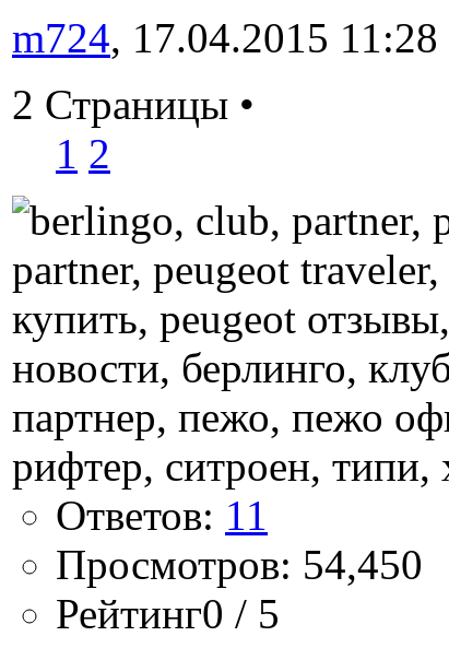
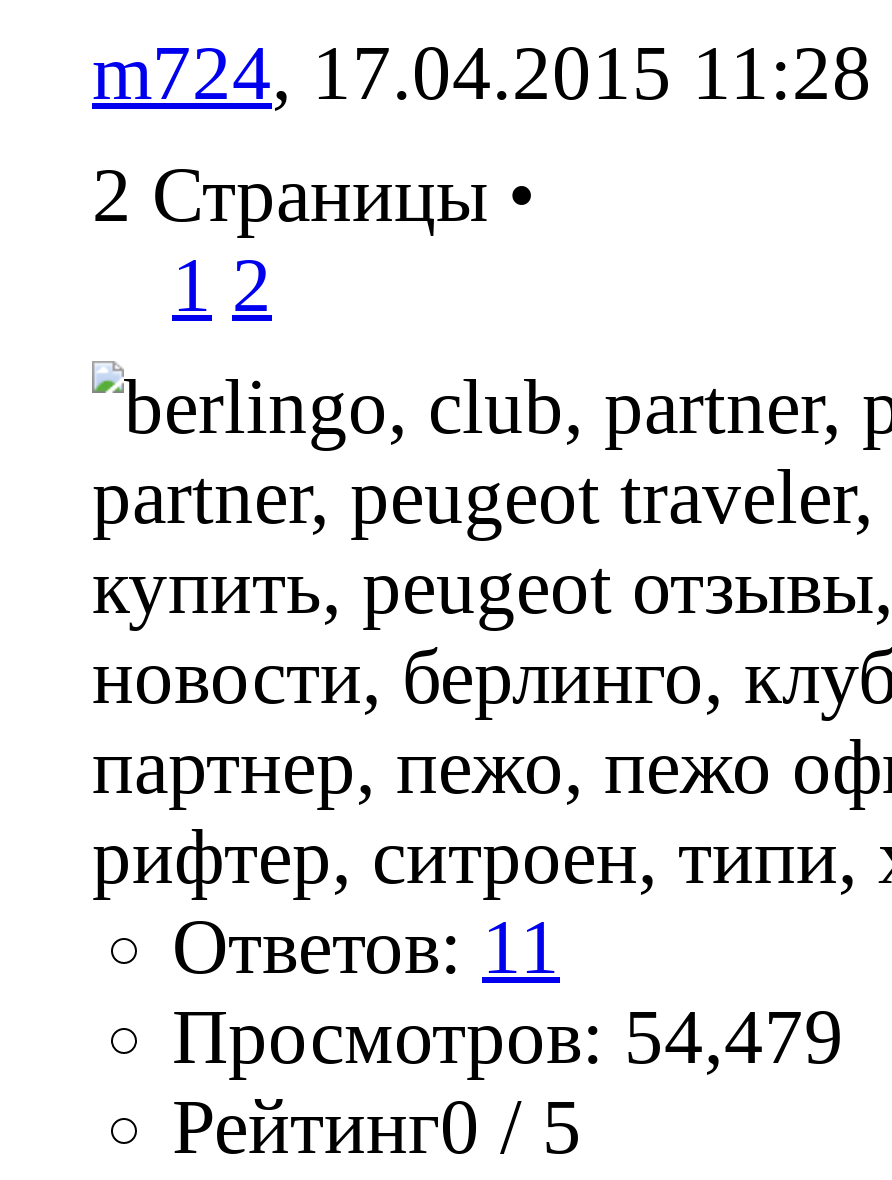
[56,541,423,588] Просмотров: 54,450 -> [172,993,844,1079] Просмотров: 54,479

